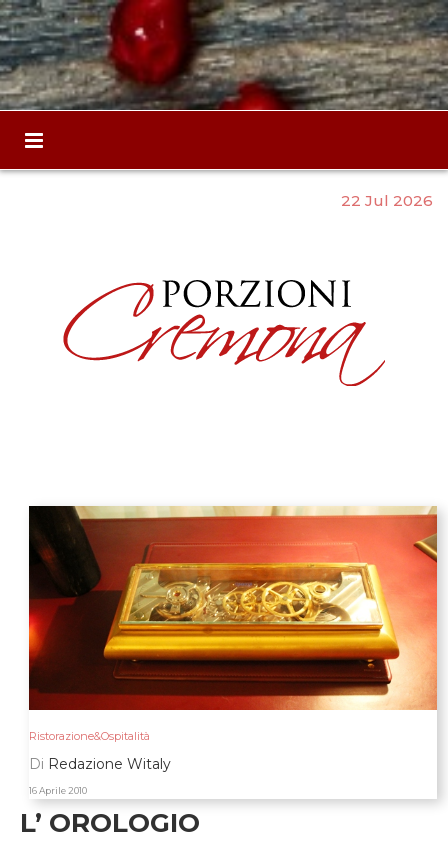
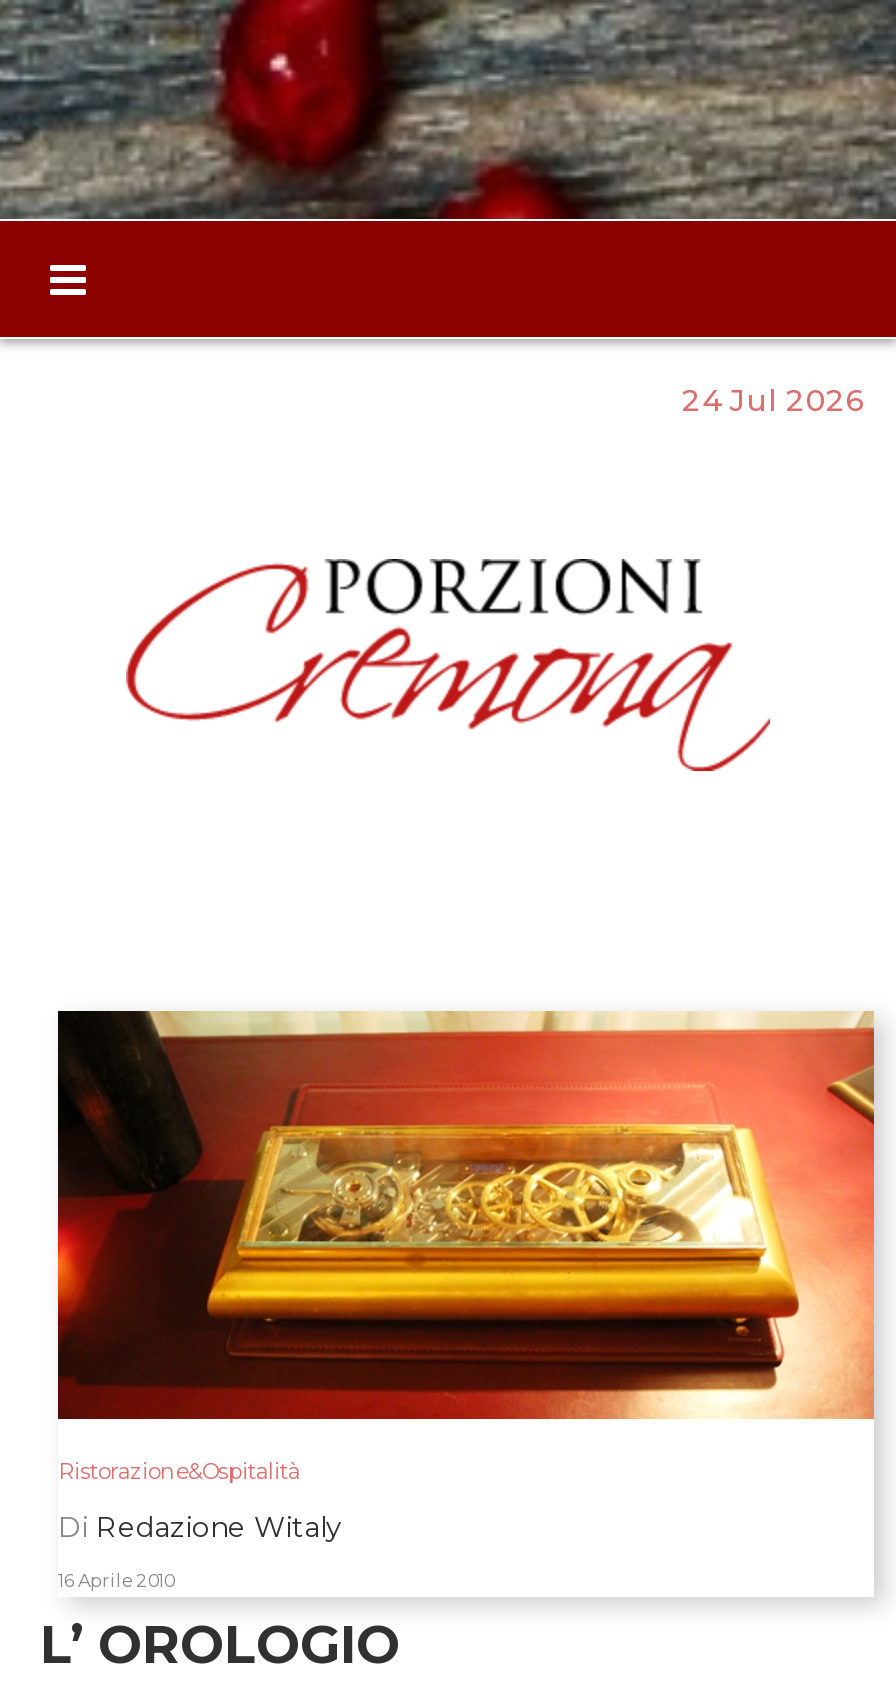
[341,191,433,210] 22 Jul 2026 -> [682,381,866,419] 24 Jul 2026

